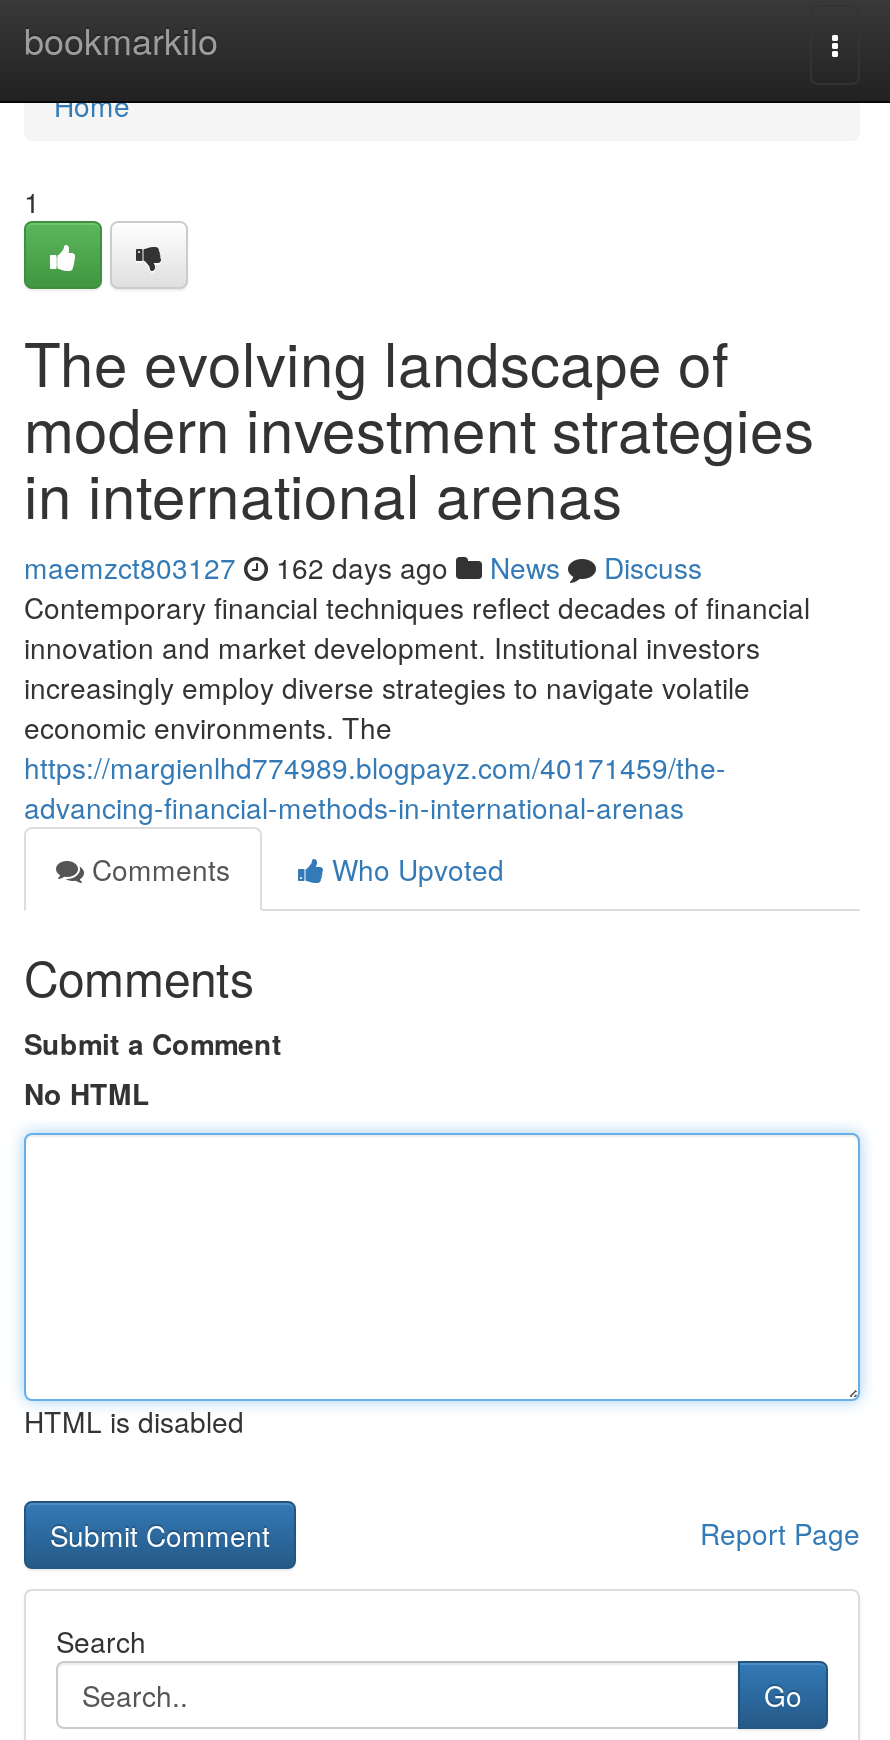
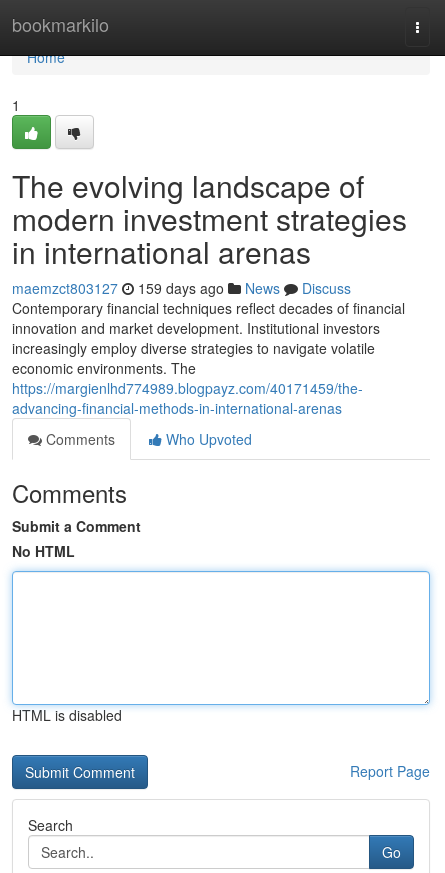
[24,547,702,587] maemzct803127 162 days ago News Discuss -> [12,278,351,298] maemzct803127 159 days ago News Discuss

